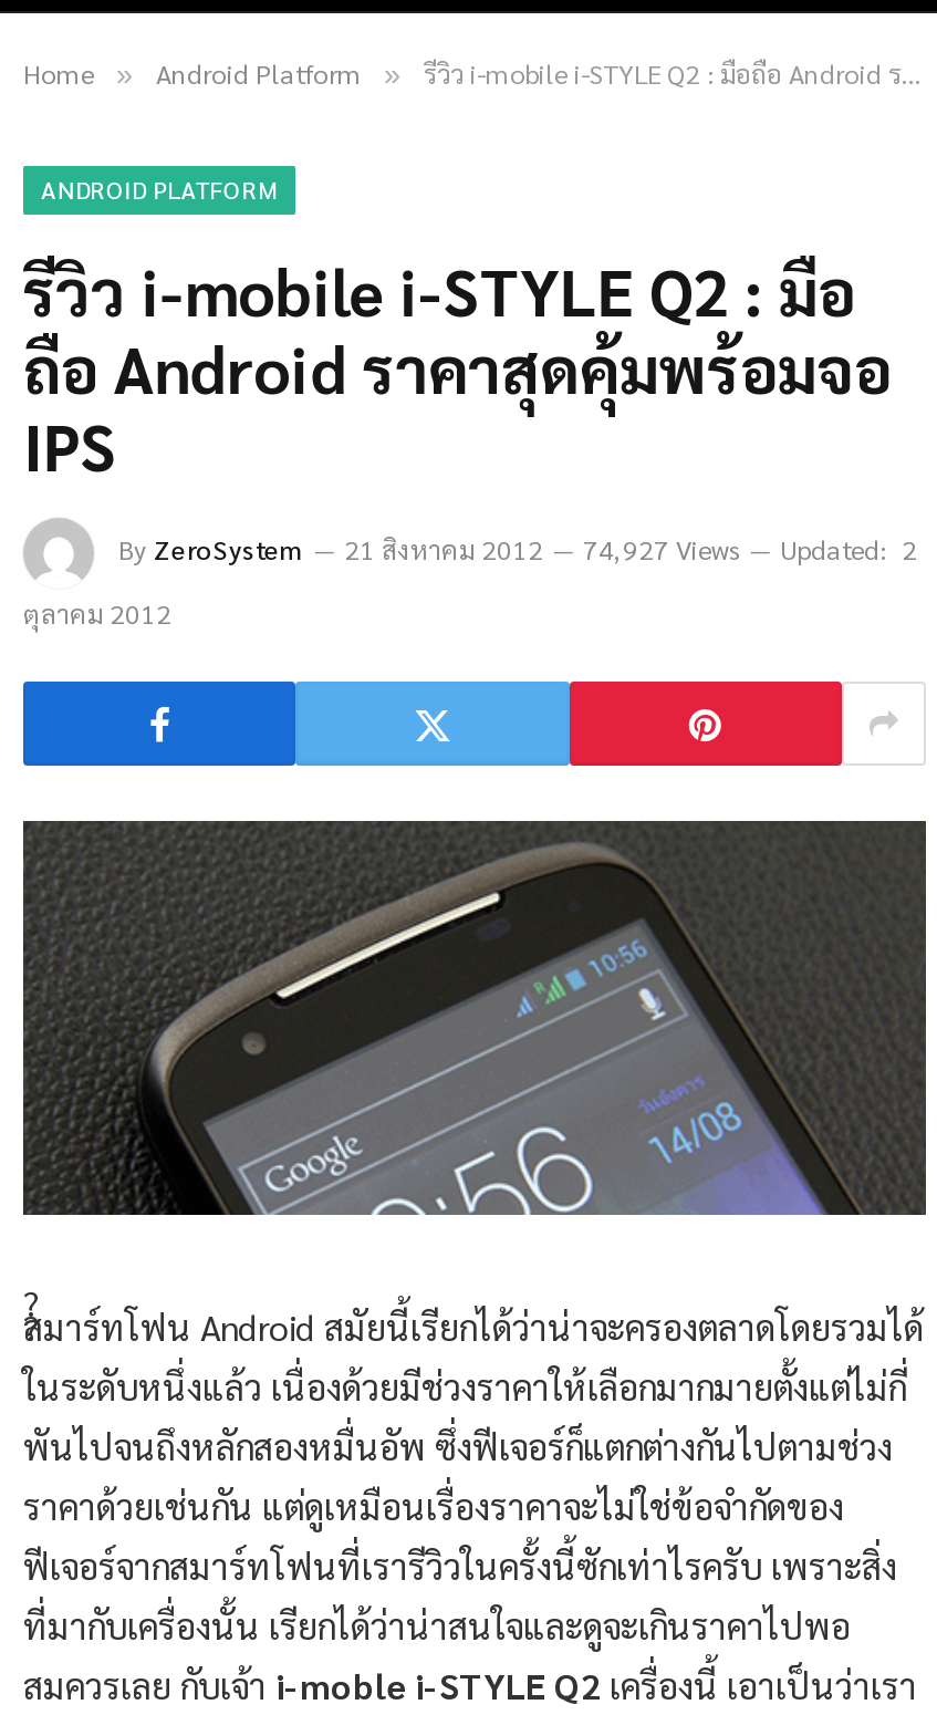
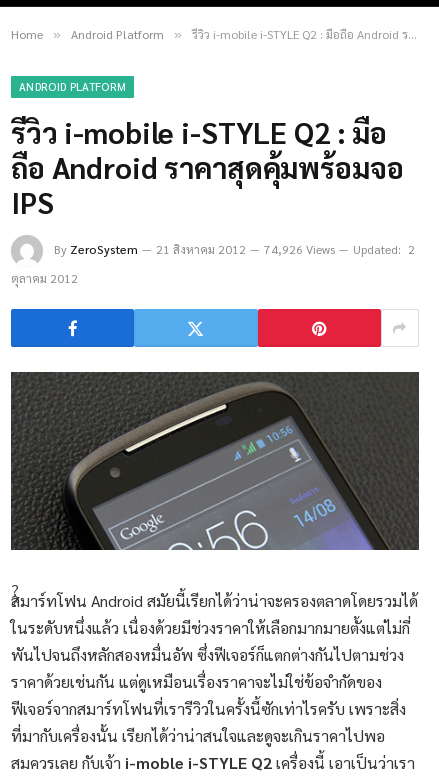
[118,532,917,567] By ZeroSystem 21 สิงหาคม 2012 74,927 Views Updated: 2 -> [54,241,415,257] By ZeroSystem 21 สิงหาคม 2012 74,926 Views Updated: 2

